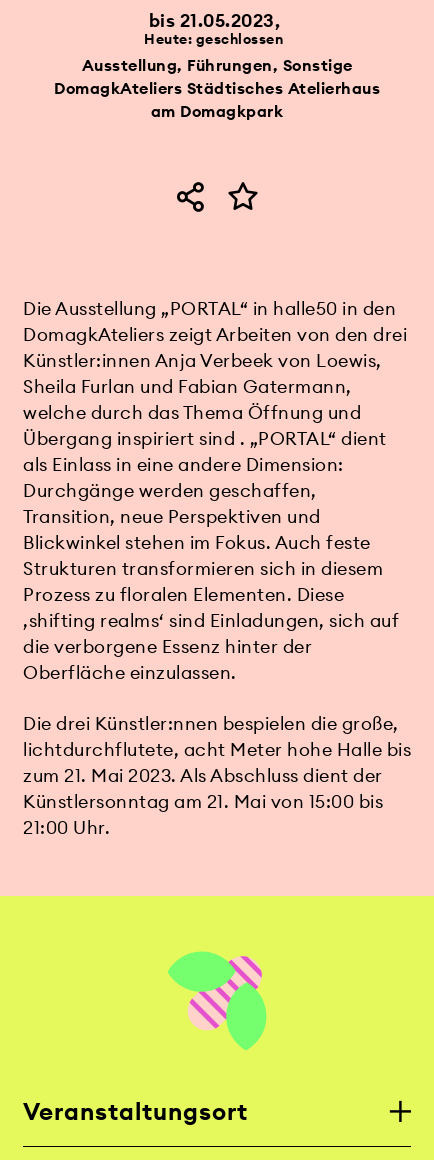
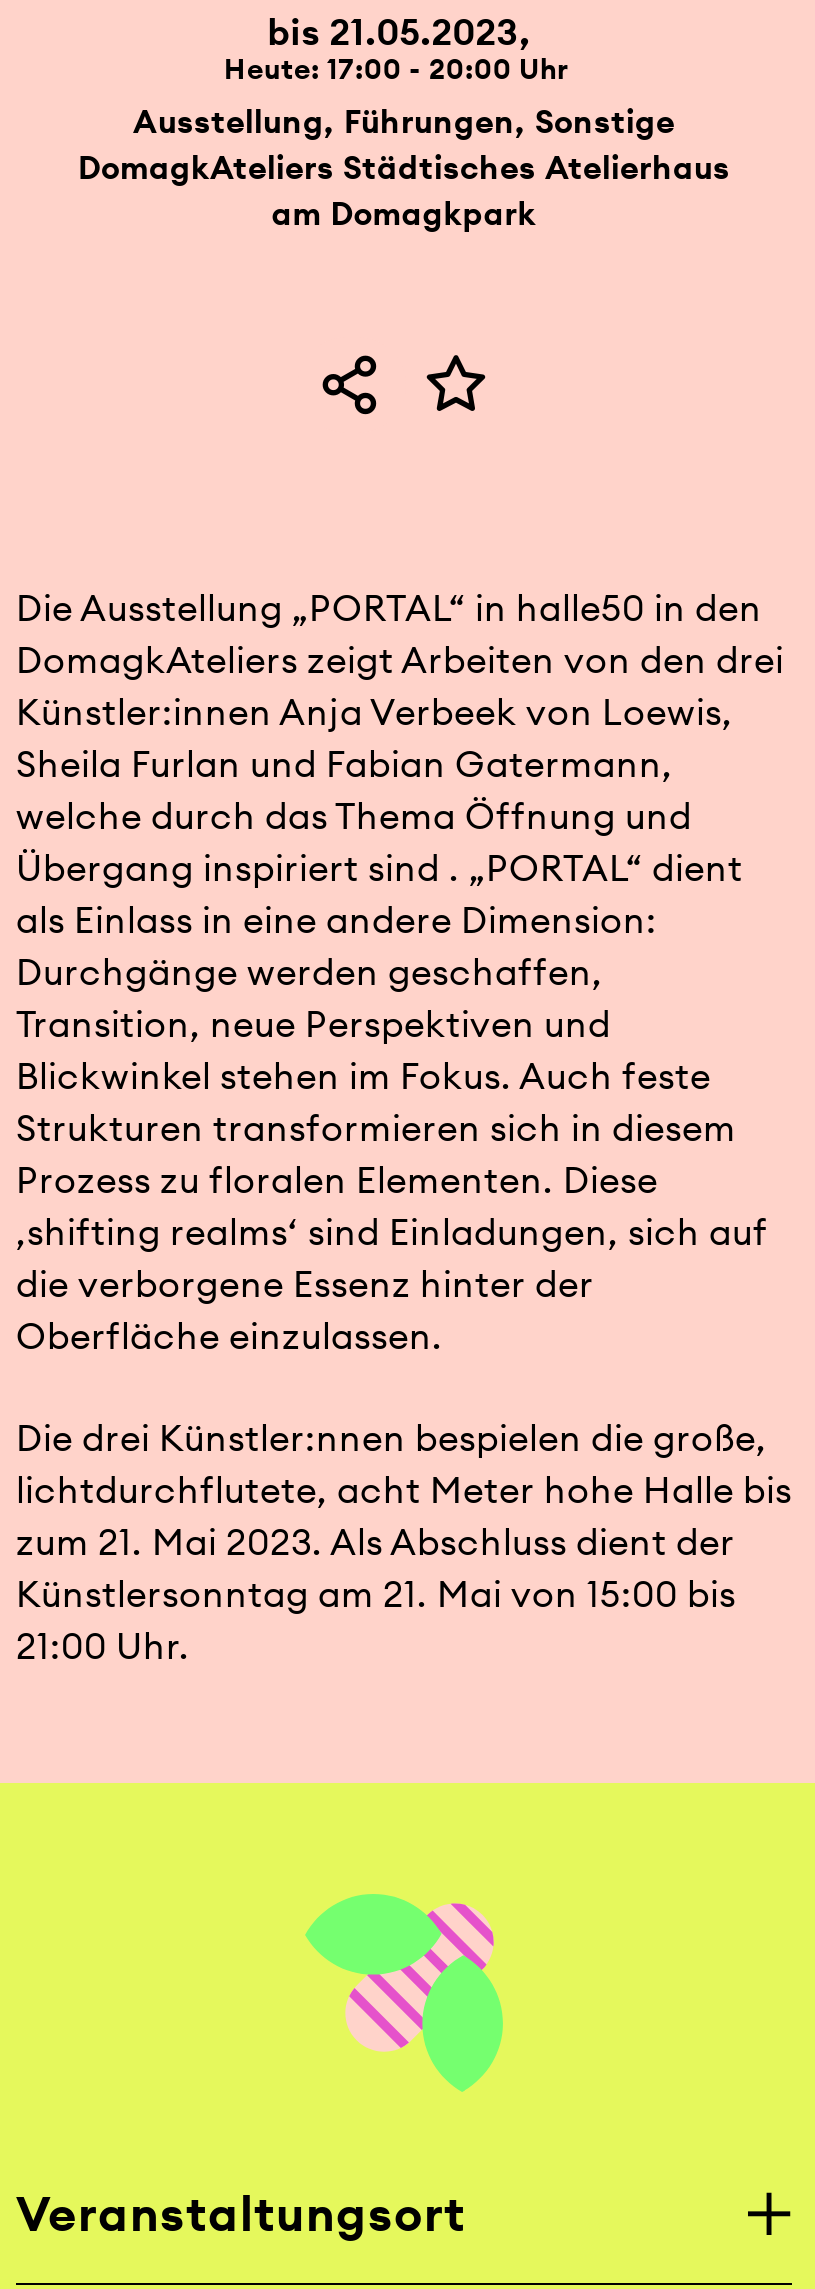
[144,30,290,48] Heute: geschlossen -> [224,51,584,87] Heute: 17:00 - 20:00 Uhr

